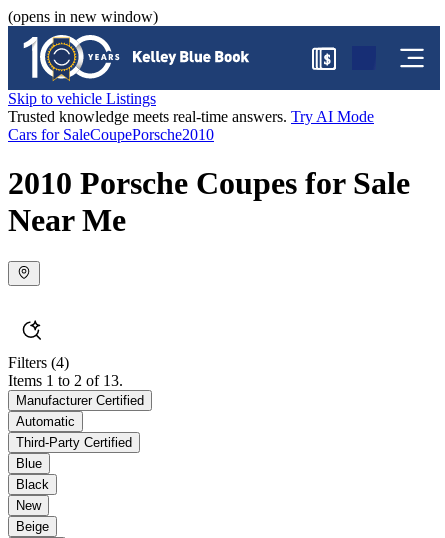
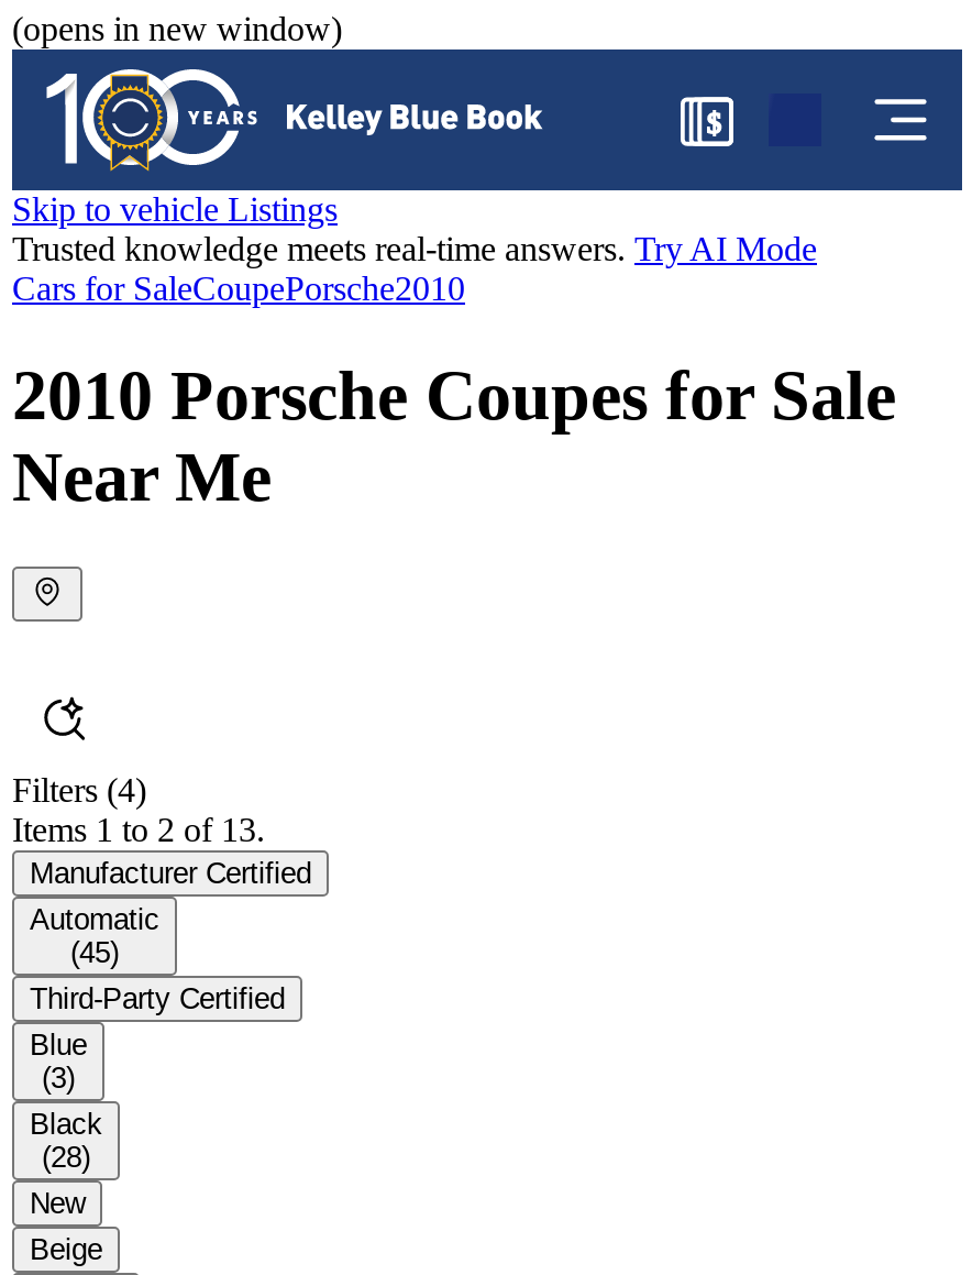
none -> [70,936,119,969] (45)
none -> [42,1061,75,1094] (3)
none -> [42,1141,90,1174] (28)

